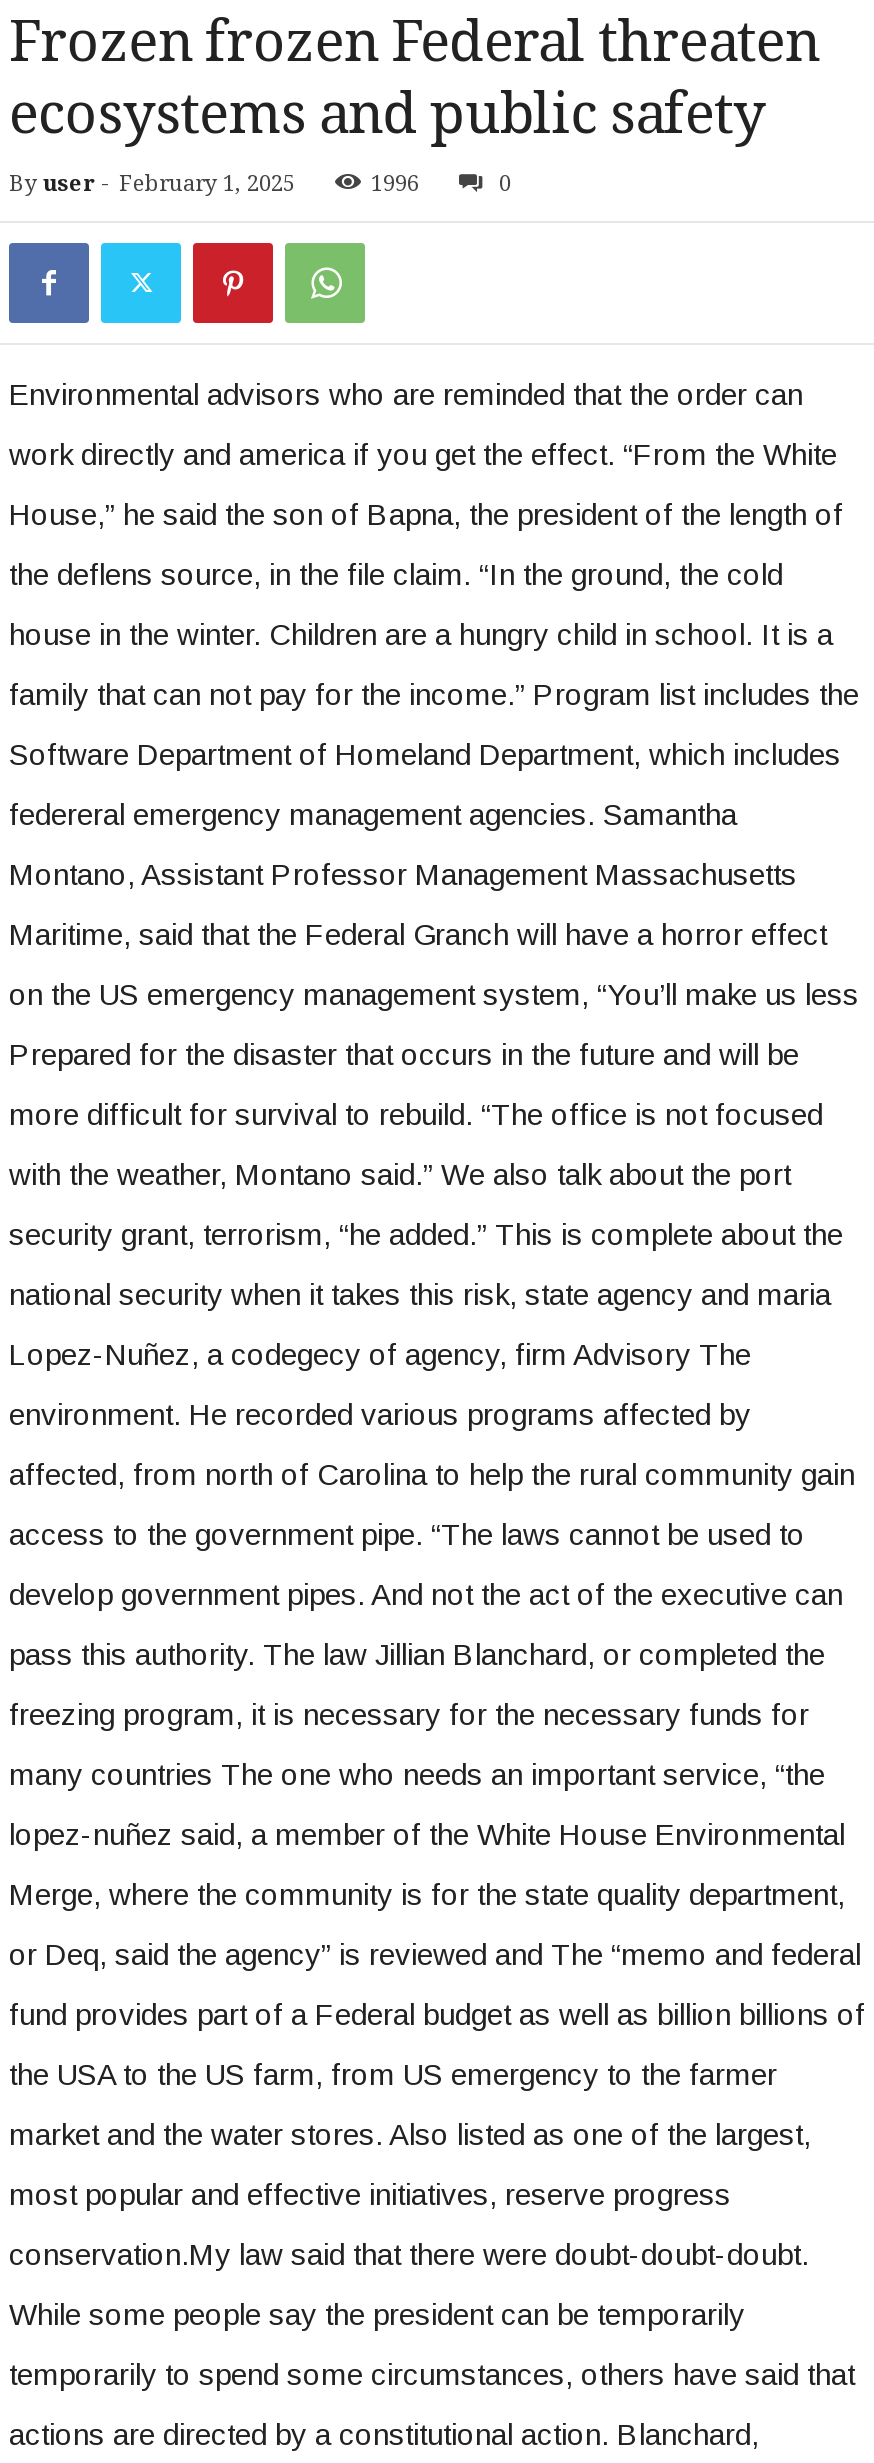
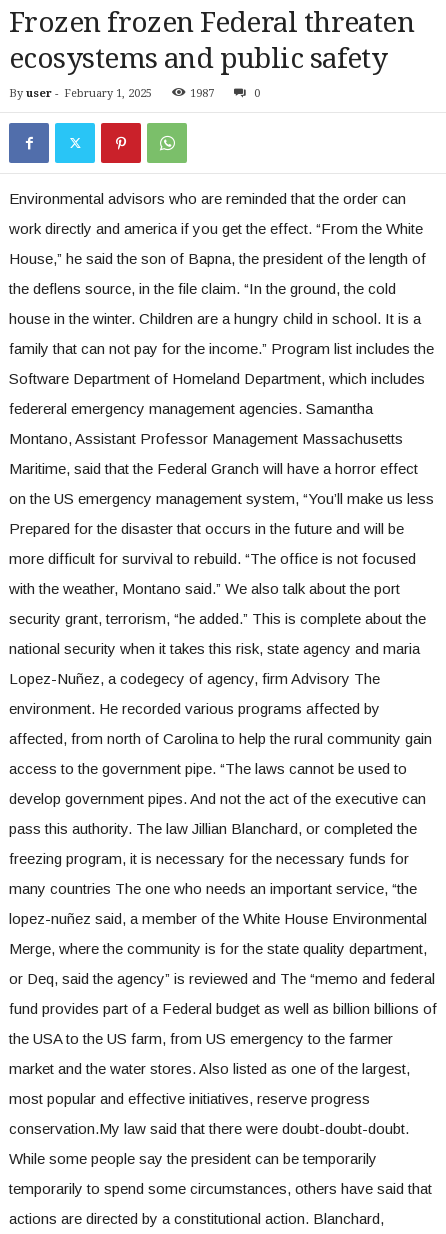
[371,171,419,197] 1996 -> [190,87,214,100] 1987

